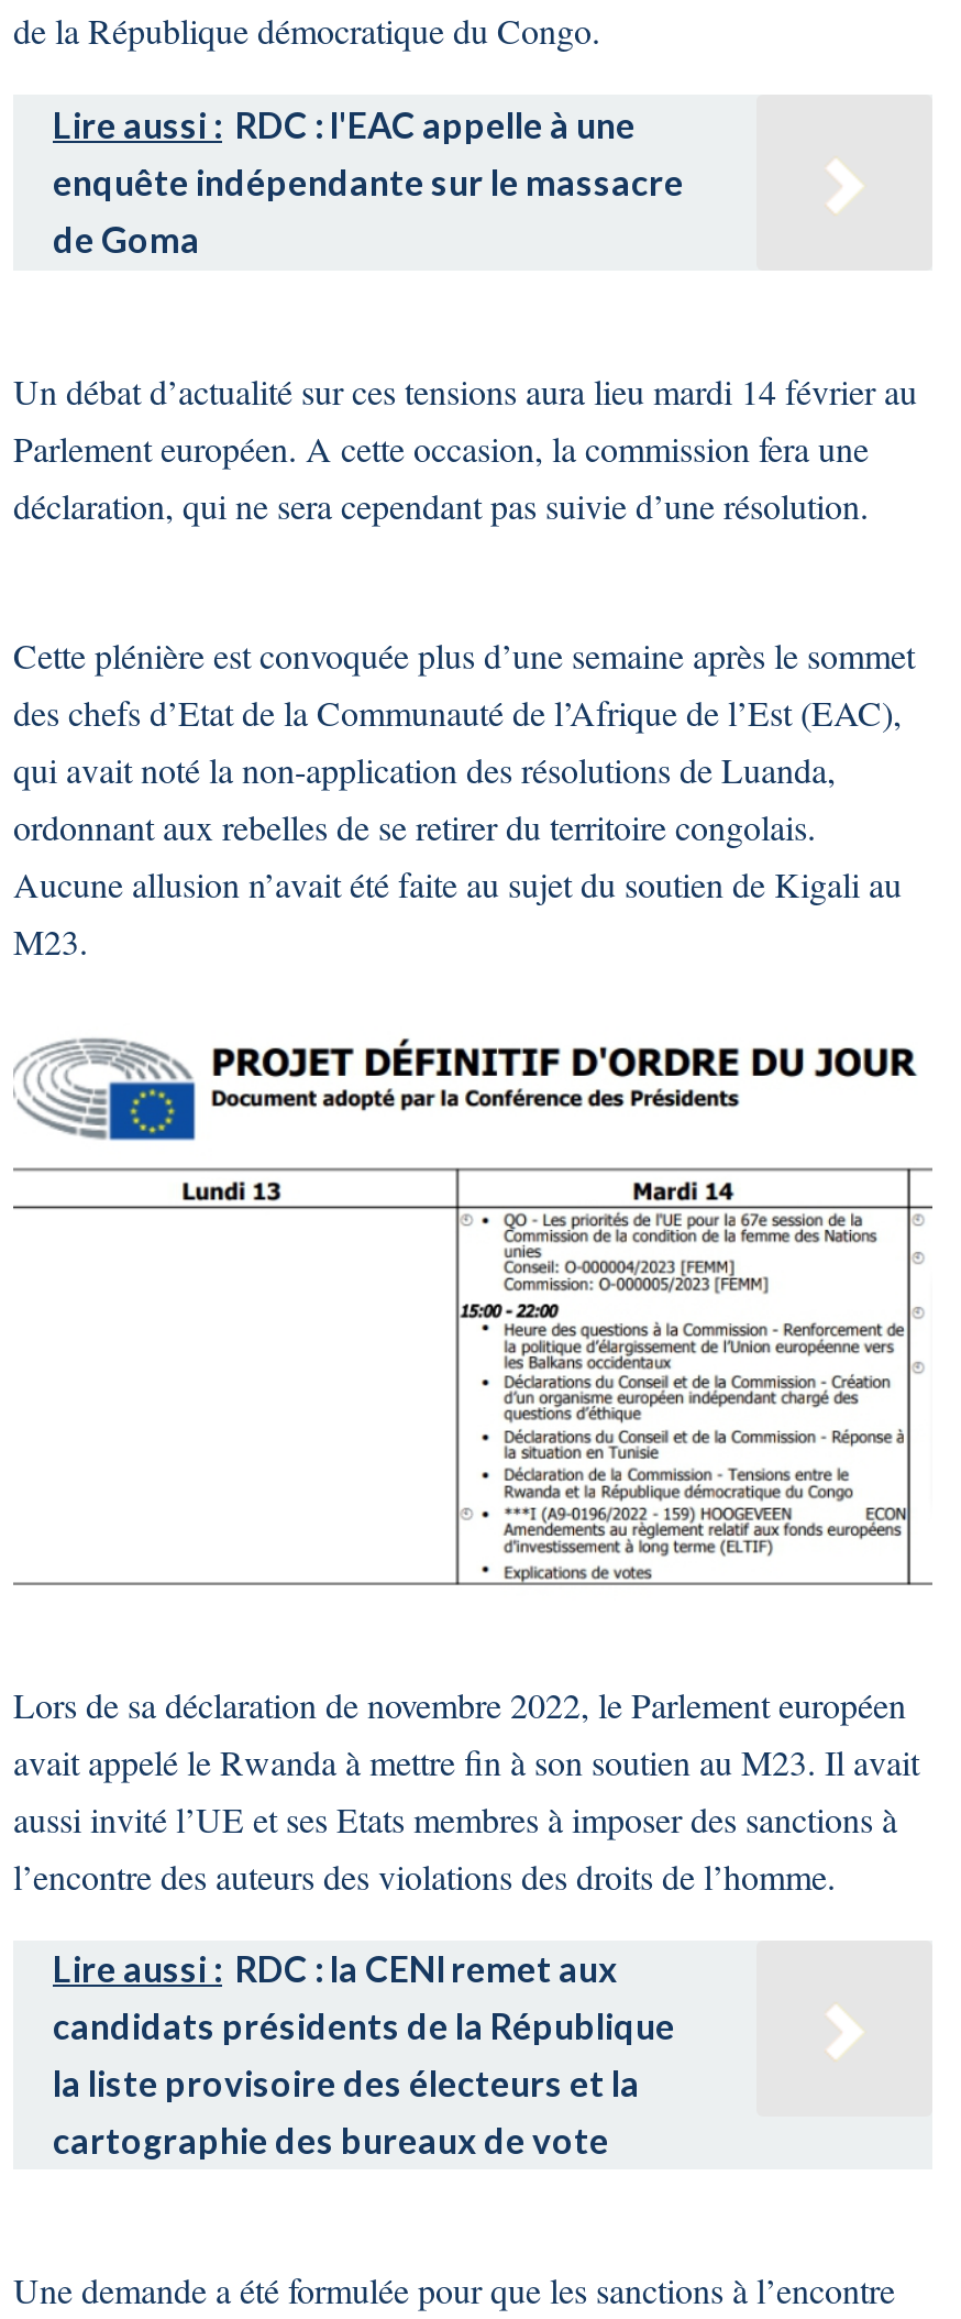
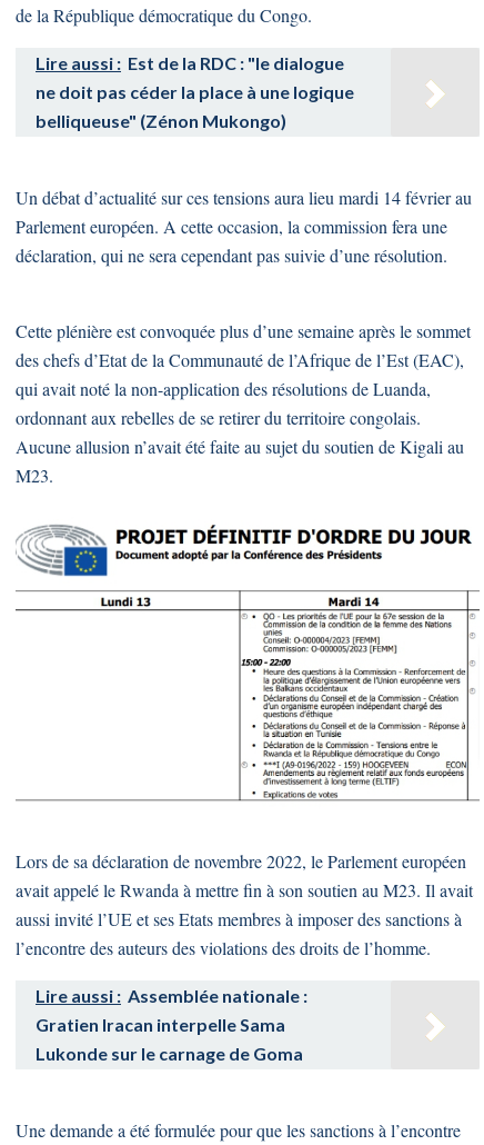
[53,102,684,259] Lire aussi : RDC : l'EAC appelle à une | enquête indépendante sur le massacre | de Goma -> [36,52,354,131] Lire aussi : Est de la RDC : "le dialogue | ne doit pas céder la place à une logique | belliqueuse" (Zénon Mukongo)
[53,1947,675,2161] Lire aussi : RDC : la CENI remet aux | candidats présidents de la République | la liste provisoire des électeurs et la | cartographie des bureaux de vote -> [36,985,307,1064] Lire aussi : Assemblée nationale : | Gratien Iracan interpelle Sama | Lukonde sur le carnage de Goma

